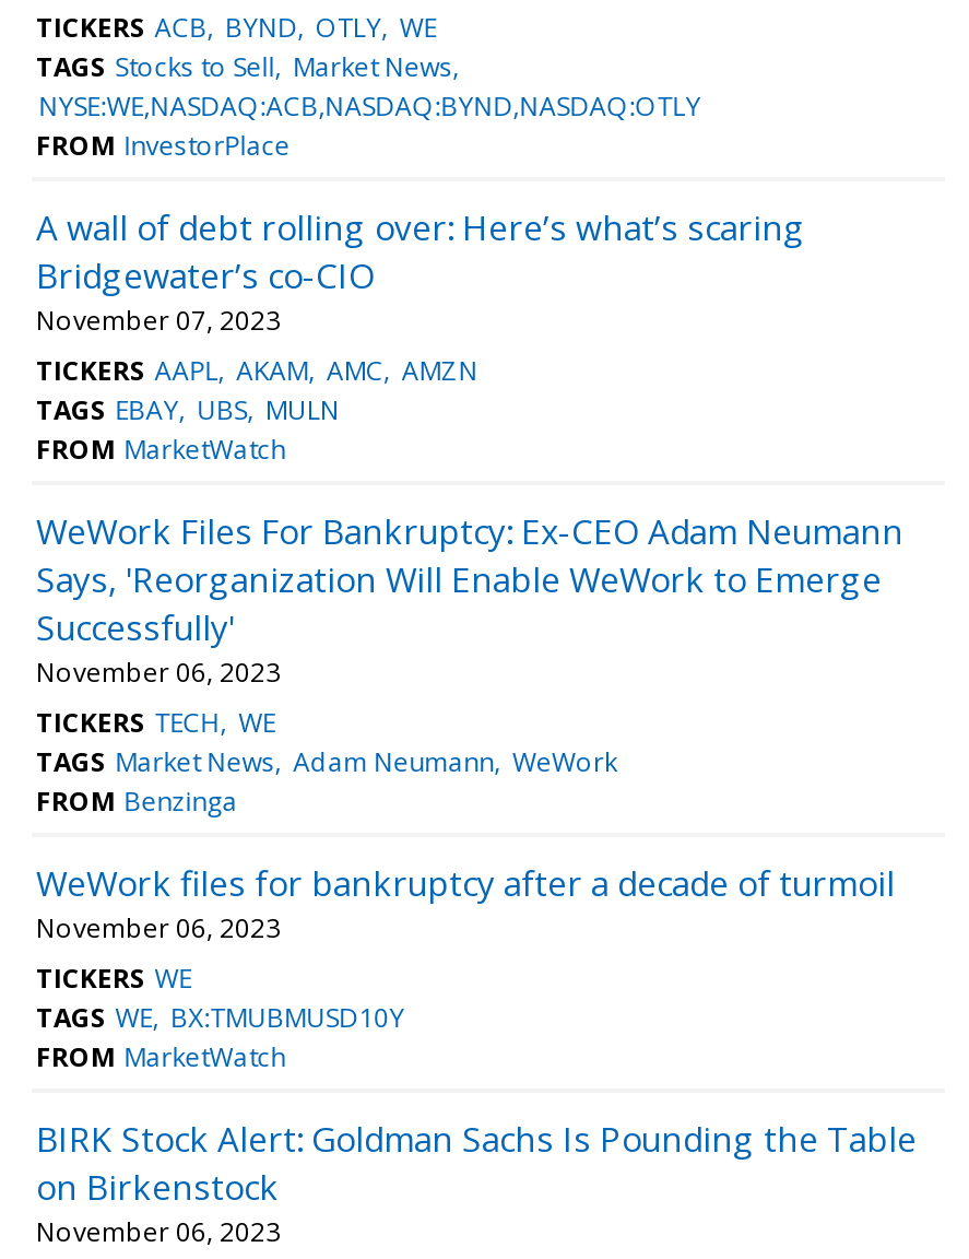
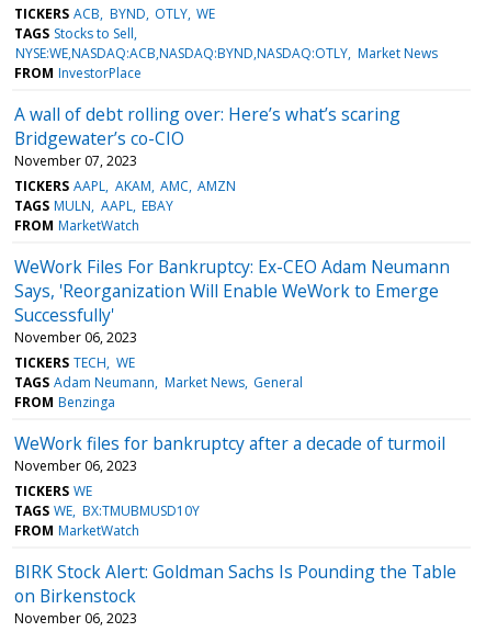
[36,48,701,124] TAGS Stocks to Sell Market News | NYSE:WE,NASDAQ:ACB,NASDAQ:BYND,NASDAQ:OTLY -> [14,24,437,62] TAGS Stocks to Sell | NYSE:WE,NASDAQ:ACB,NASDAQ:BYND,NASDAQ:OTLY Market News
[36,391,340,428] TAGS EBAY UBS MULN -> [14,196,173,215] TAGS MULN AAPL EBAY
[36,743,617,780] TAGS Market News Adam Neumann WeWork -> [14,373,303,391] TAGS Adam Neumann Market News General

